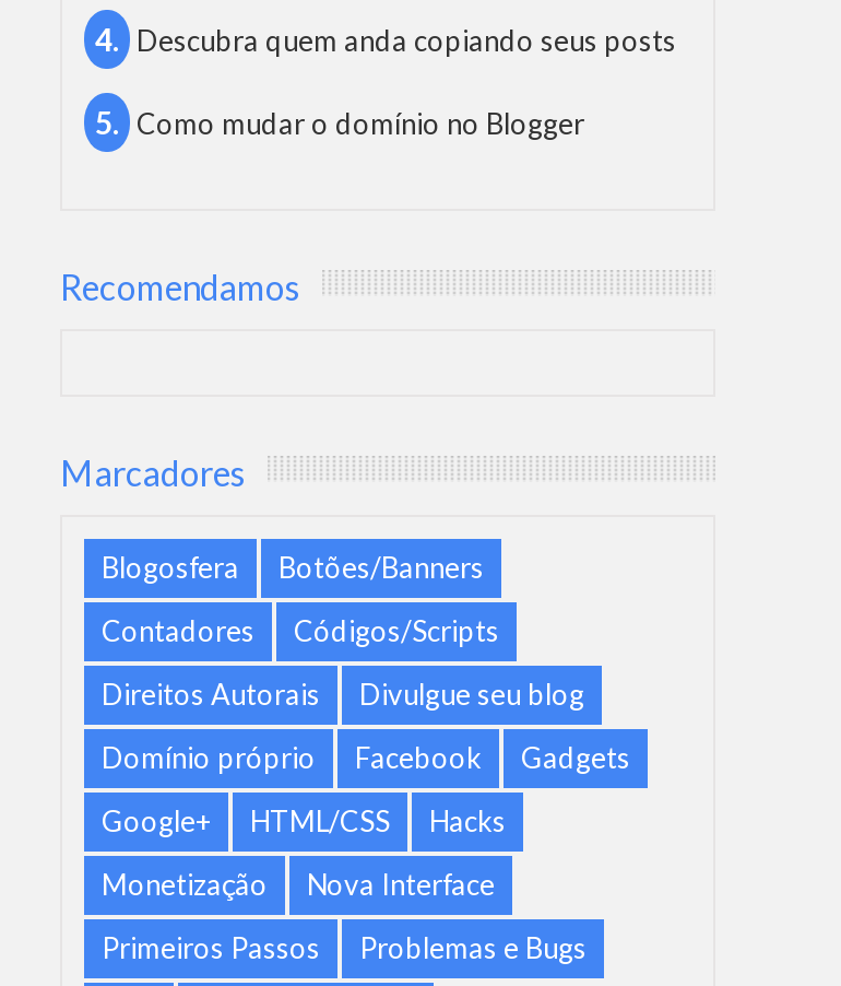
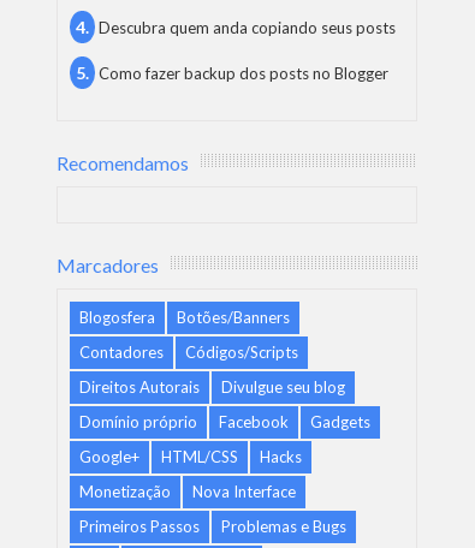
[137,106,584,141] Como mudar o domínio no Blogger -> [99,63,388,83] Como fazer backup dos posts no Blogger

